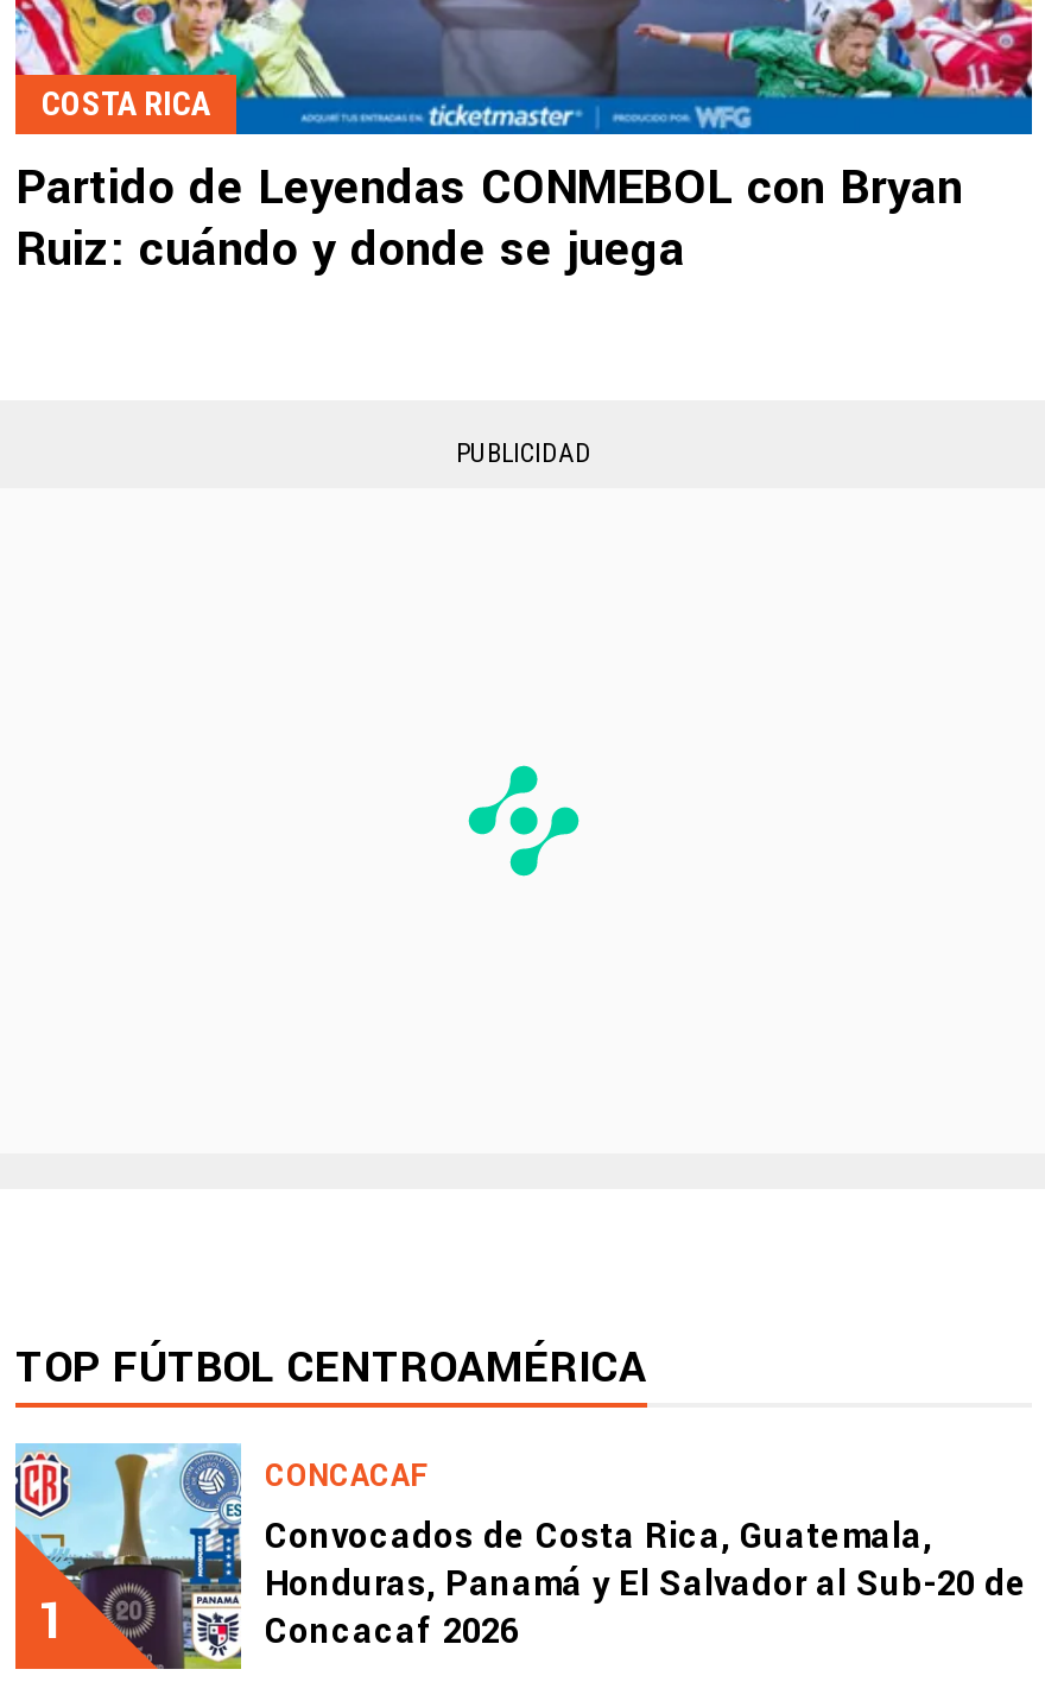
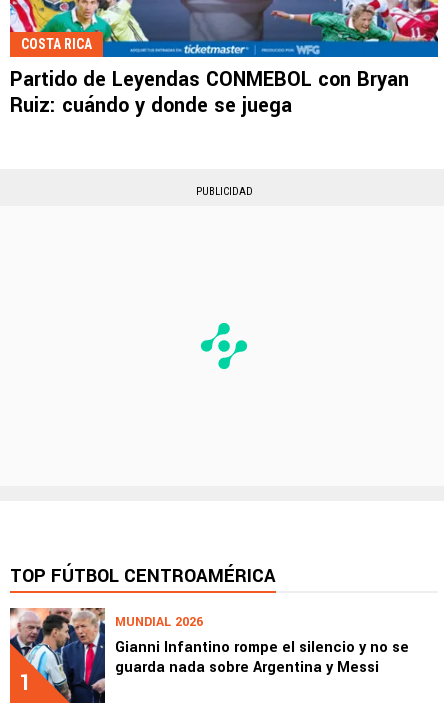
[13,1442,1027,1670] [image] | CONCACAF | Convocados de Costa Rica, Guatemala, | Honduras, Panamá y El Salvador al Sub-20 de | Concacaf 2026 -> [9,607,409,704] [image] | MUNDIAL 2026 | Gianni Infantino rompe el silencio y no se | guarda nada sobre Argentina y Messi

